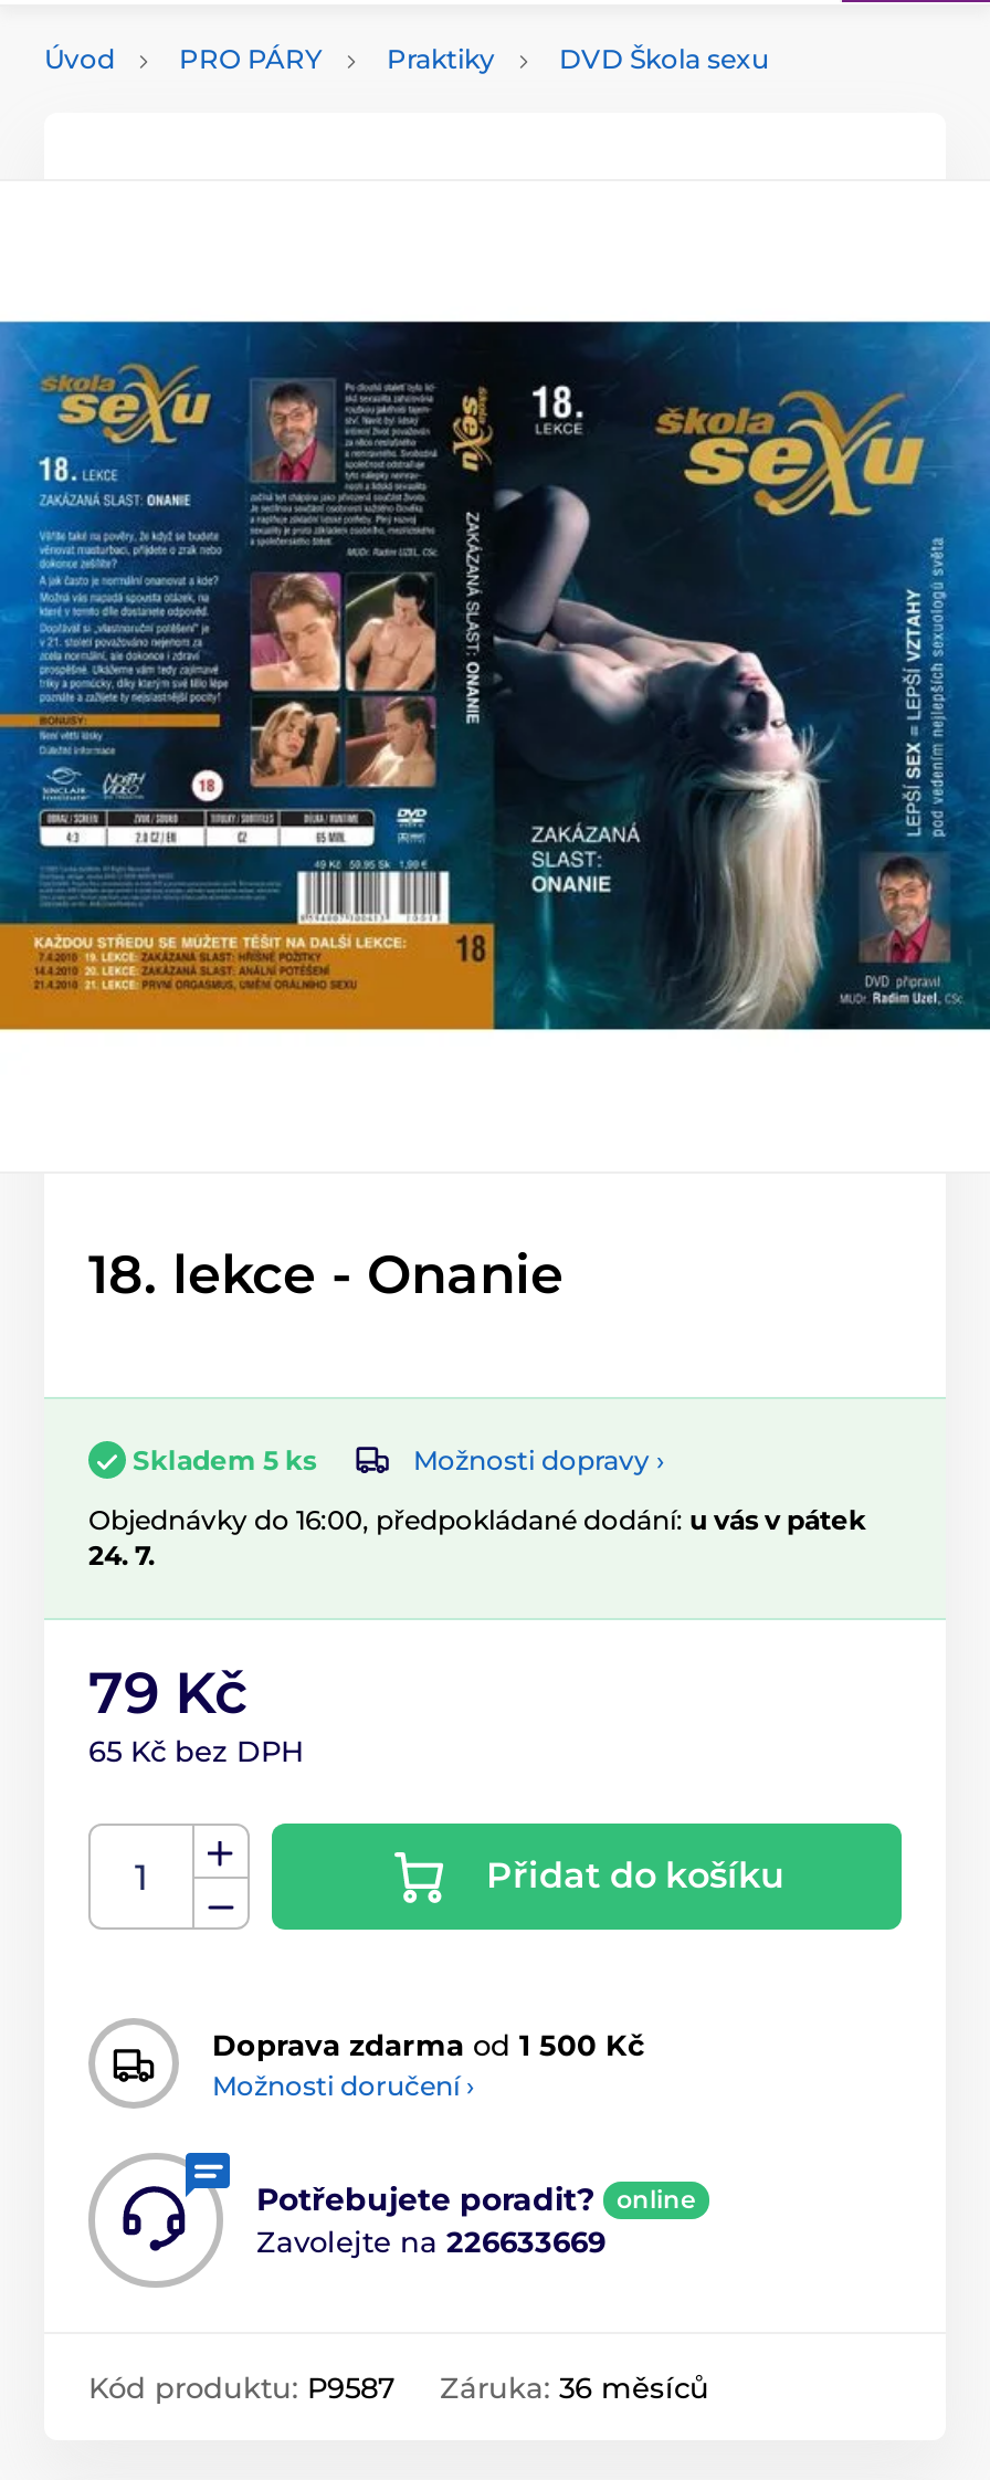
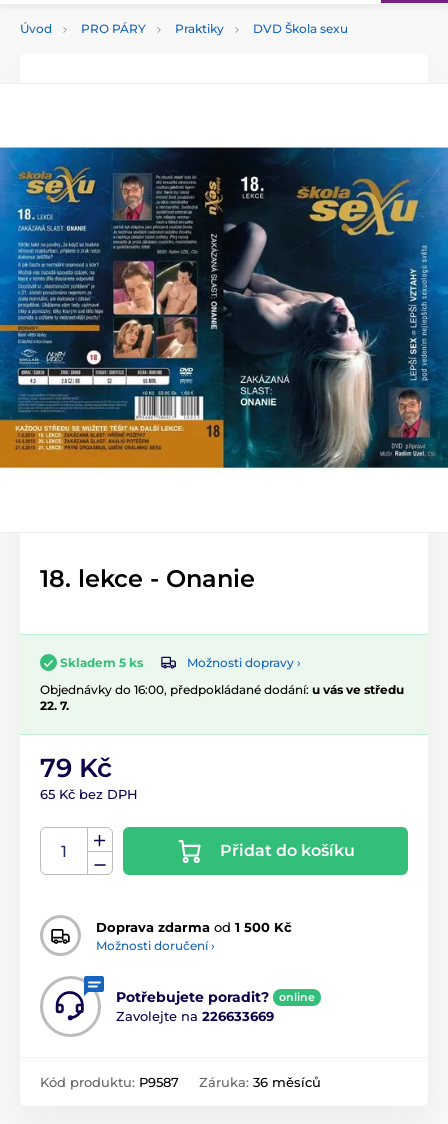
[88,1504,866,1537] Objednávky do 16:00, předpokládané dodání: u vás v pátek -> [40,682,404,697] Objednávky do 16:00, předpokládané dodání: u vás ve středu
[88,1539,155,1572] 24. 7. -> [40,698,69,713] 22. 7.

